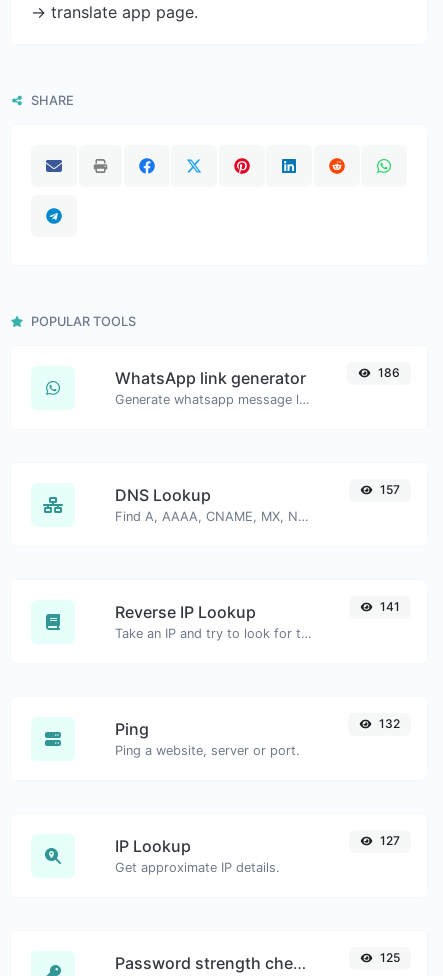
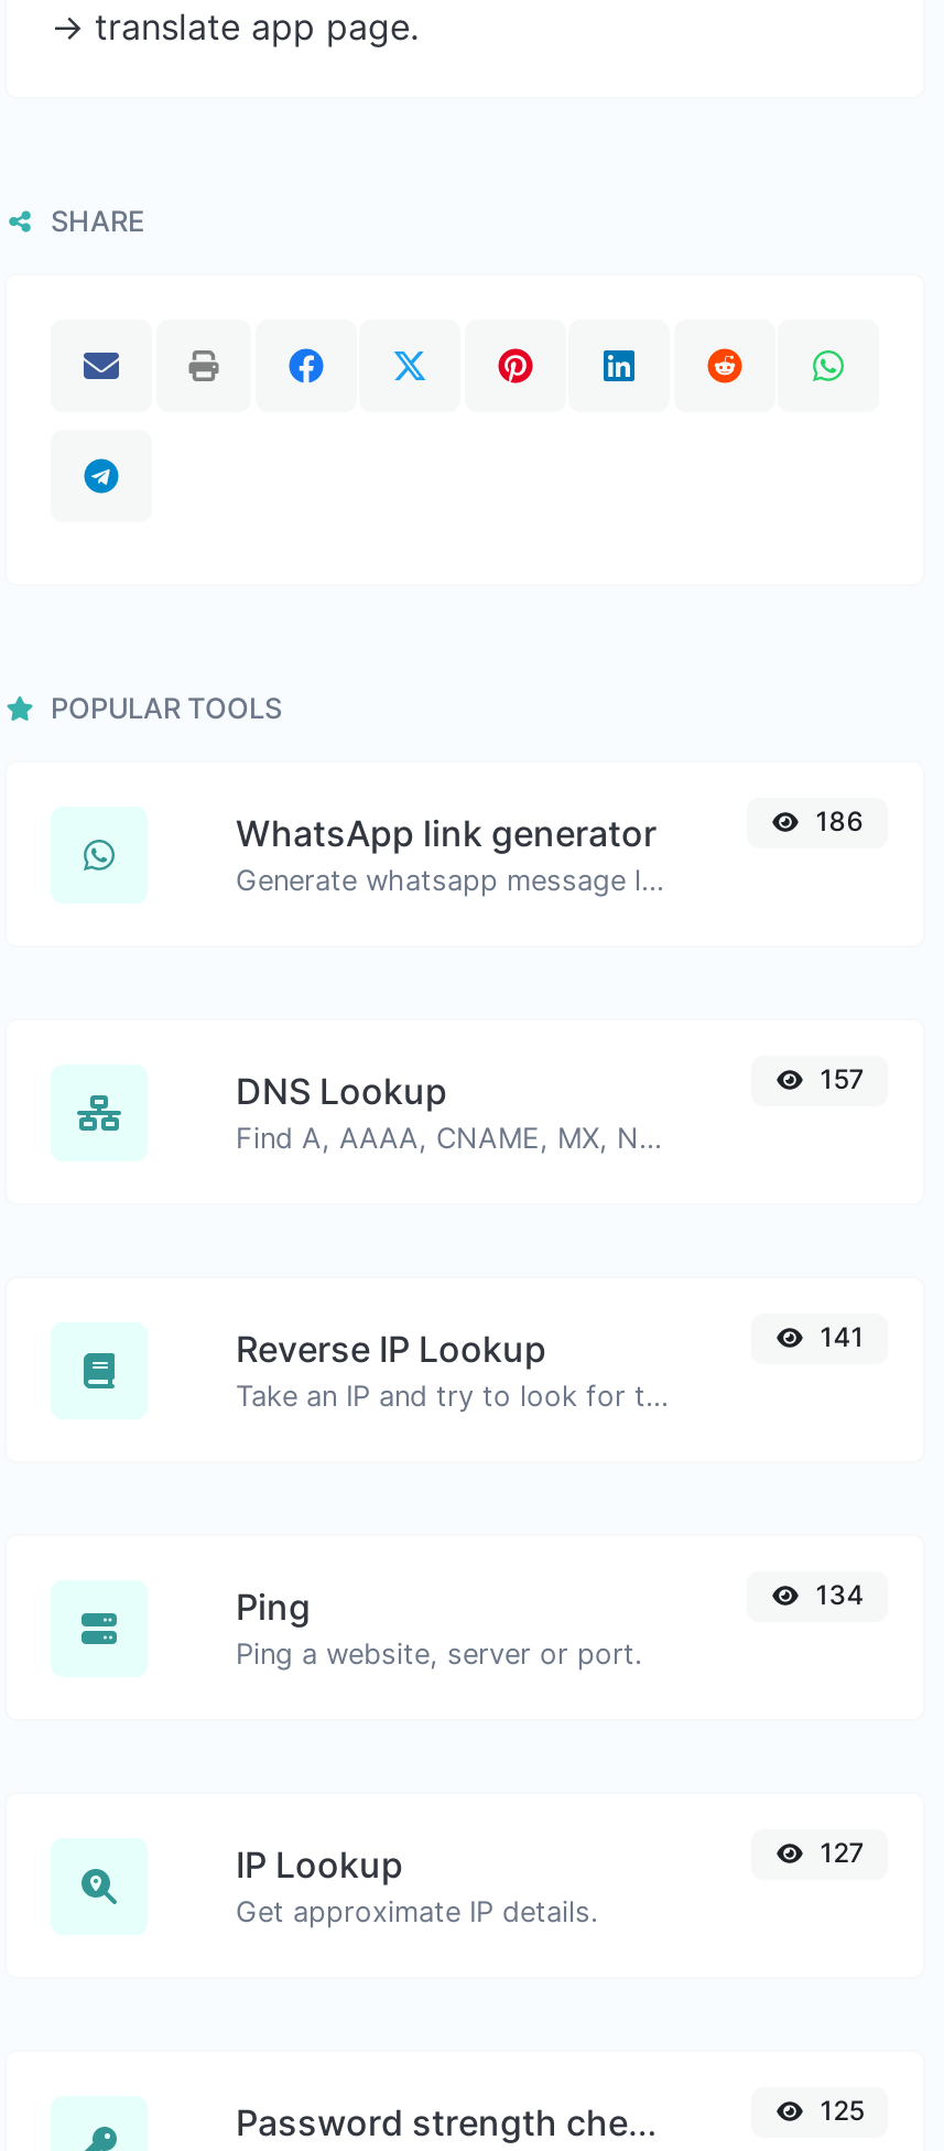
[376,716,400,731] 132 -> [809,1579,864,1612] 134

